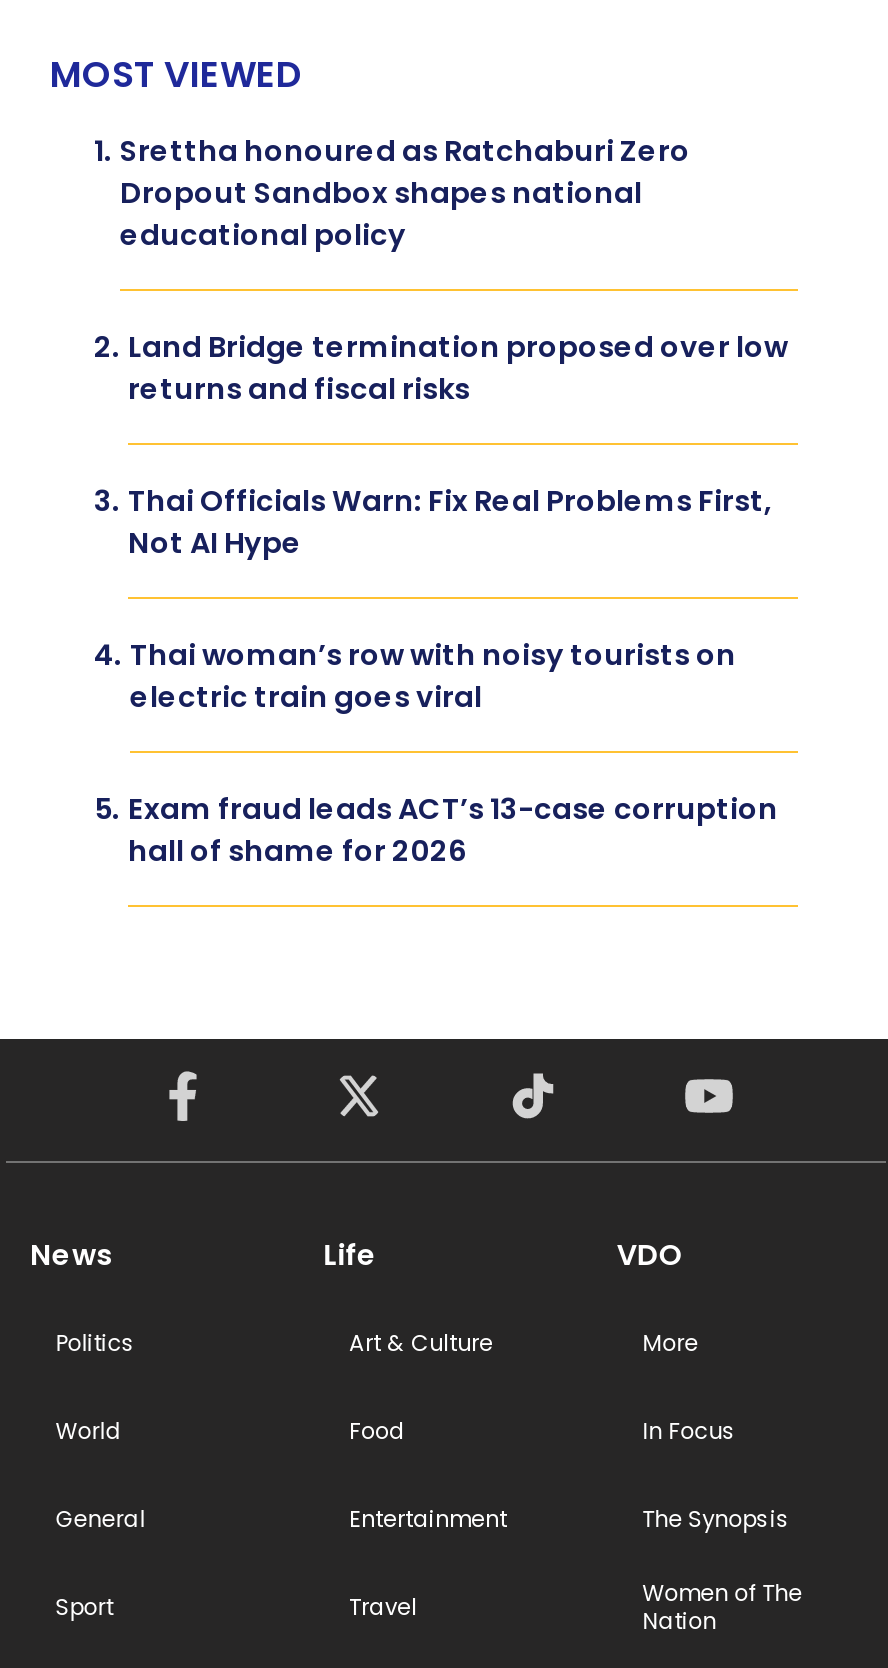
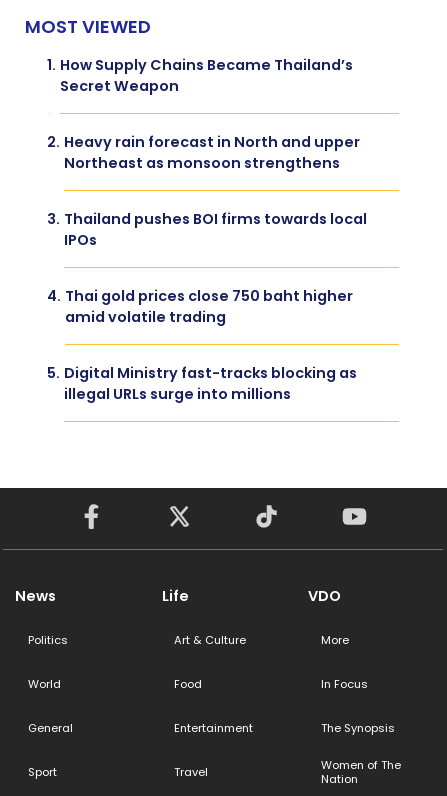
[94,130,690,254] 1. Srettha honoured as Ratchaburi Zero | Dropout Sandbox shapes national | educational policy -> [47,55,353,96] 1. How Supply Chains Became Thailand’s | Secret Weapon
[94,326,788,408] 2. Land Bridge termination proposed over low | returns and fiscal risks -> [47,132,360,173] 2. Heavy rain forecast in North and upper | Northeast as monsoon strengthens
[94,480,772,562] 3. Thai Officials Warn: Fix Real Problems First, | Not AI Hype -> [47,209,367,250] 3. Thailand pushes BOI firms towards local | IPOs
[94,634,736,716] 4. Thai woman’s row with noisy tourists on | electric train goes viral -> [47,286,353,327] 4. Thai gold prices close 750 baht higher | amid volatile trading
[94,788,778,870] 5. Exam fraud leads ACT’s 13-case corruption | hall of shame for 2026 -> [47,363,357,404] 5. Digital Ministry fast-tracks blocking as | illegal URLs surge into millions

